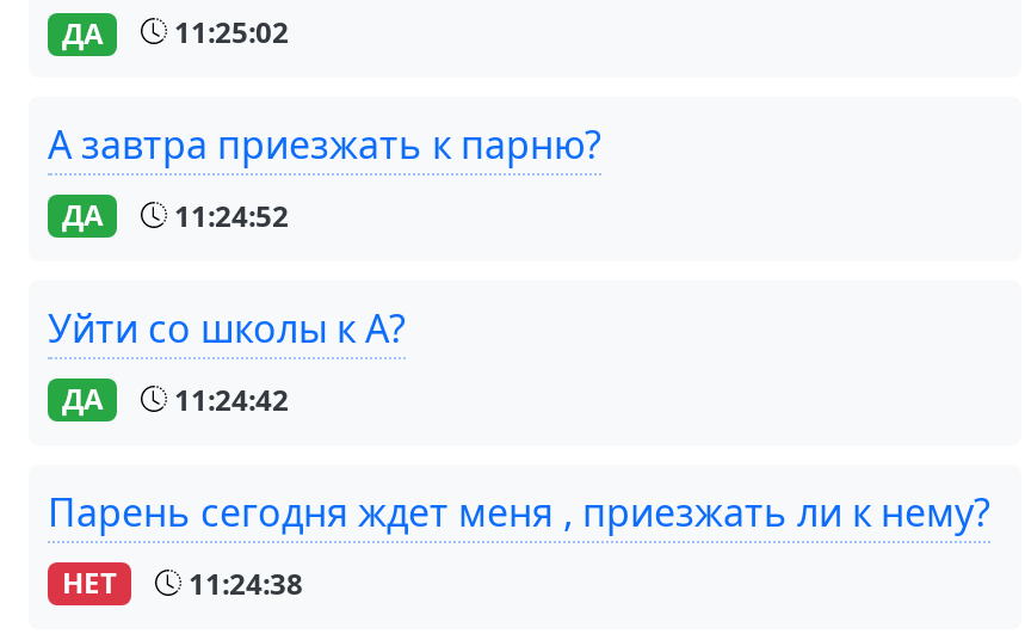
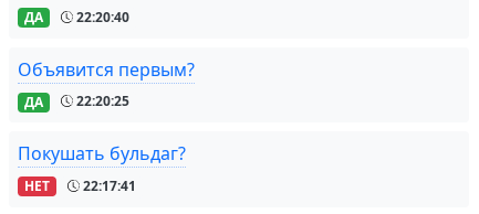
[62,13,289,53] ДА 11:25:02 -> [24,8,129,26] ДА 22:20:40
[48,120,601,172] А завтра приезжать к парню? -> [18,57,195,81] Объявится первым?
[48,196,990,539] 11:24:52 | Уйти со школы к А? | ДА | 11:24:42 | Парень сегодня ждет меня , приезжать ли к нему? -> [18,92,186,166] 22:20:25 | Покушать бульдаг?
[62,562,303,603] НЕТ 11:24:38 -> [24,177,136,196] НЕТ 22:17:41

